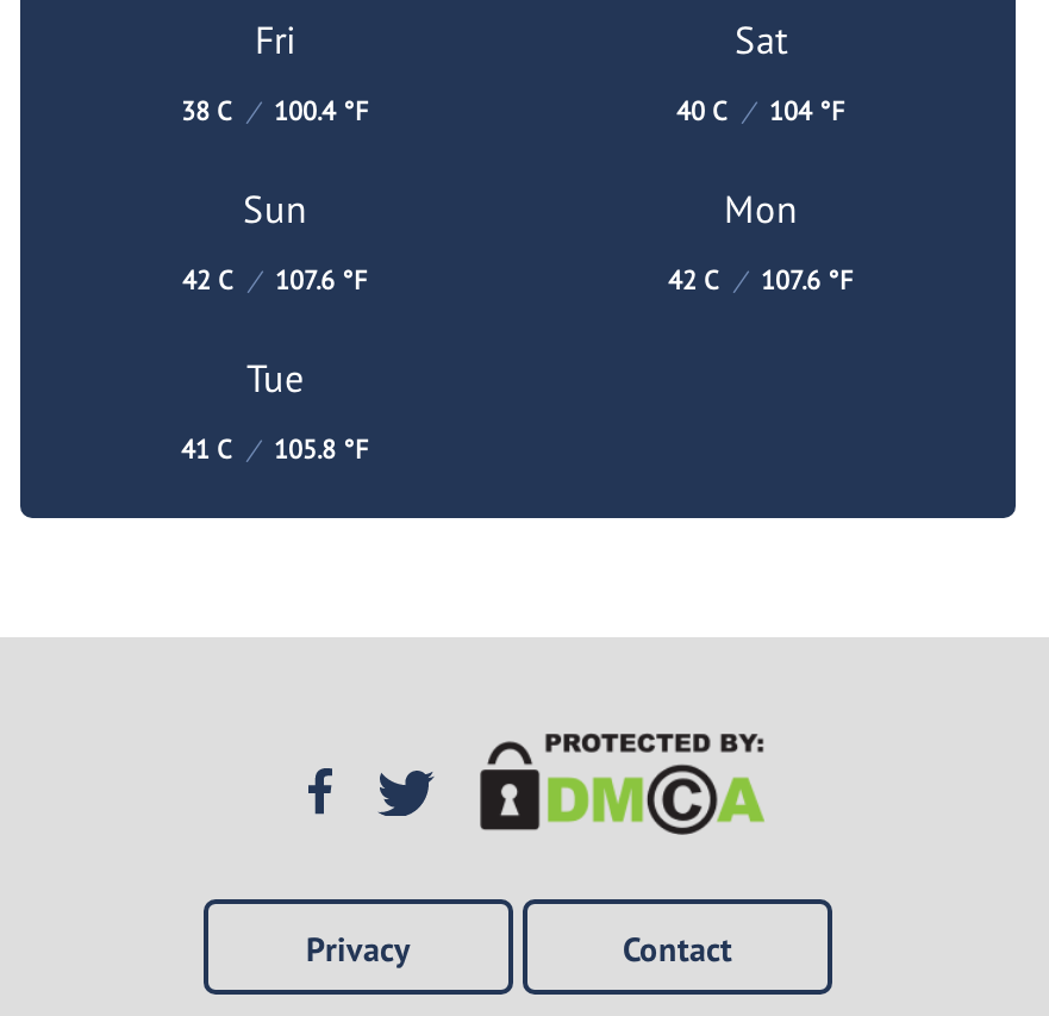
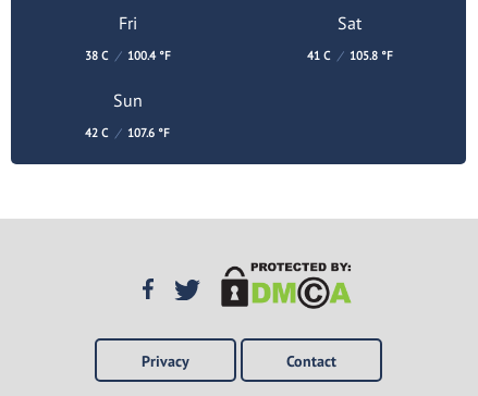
[676,94,845,127] 40 C / 104 °F -> [307,48,393,63] 41 C / 105.8 °F
[181,185,854,466] Mon | 42 C / 107.6 °F | Tue | 41 C / 105.8 °F -> none

